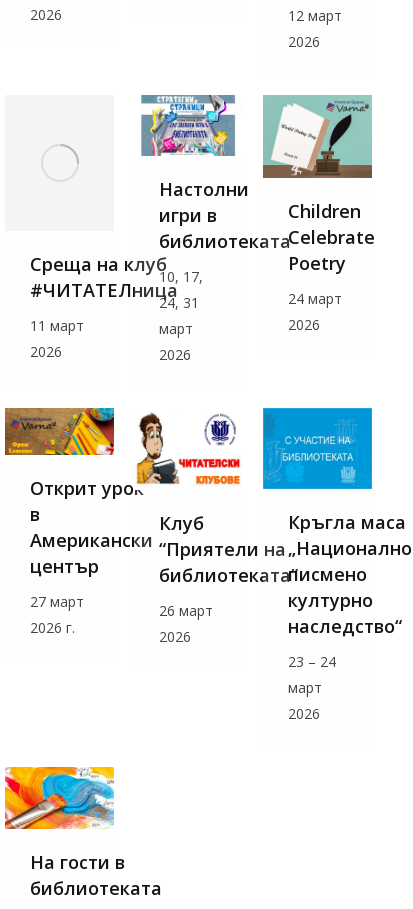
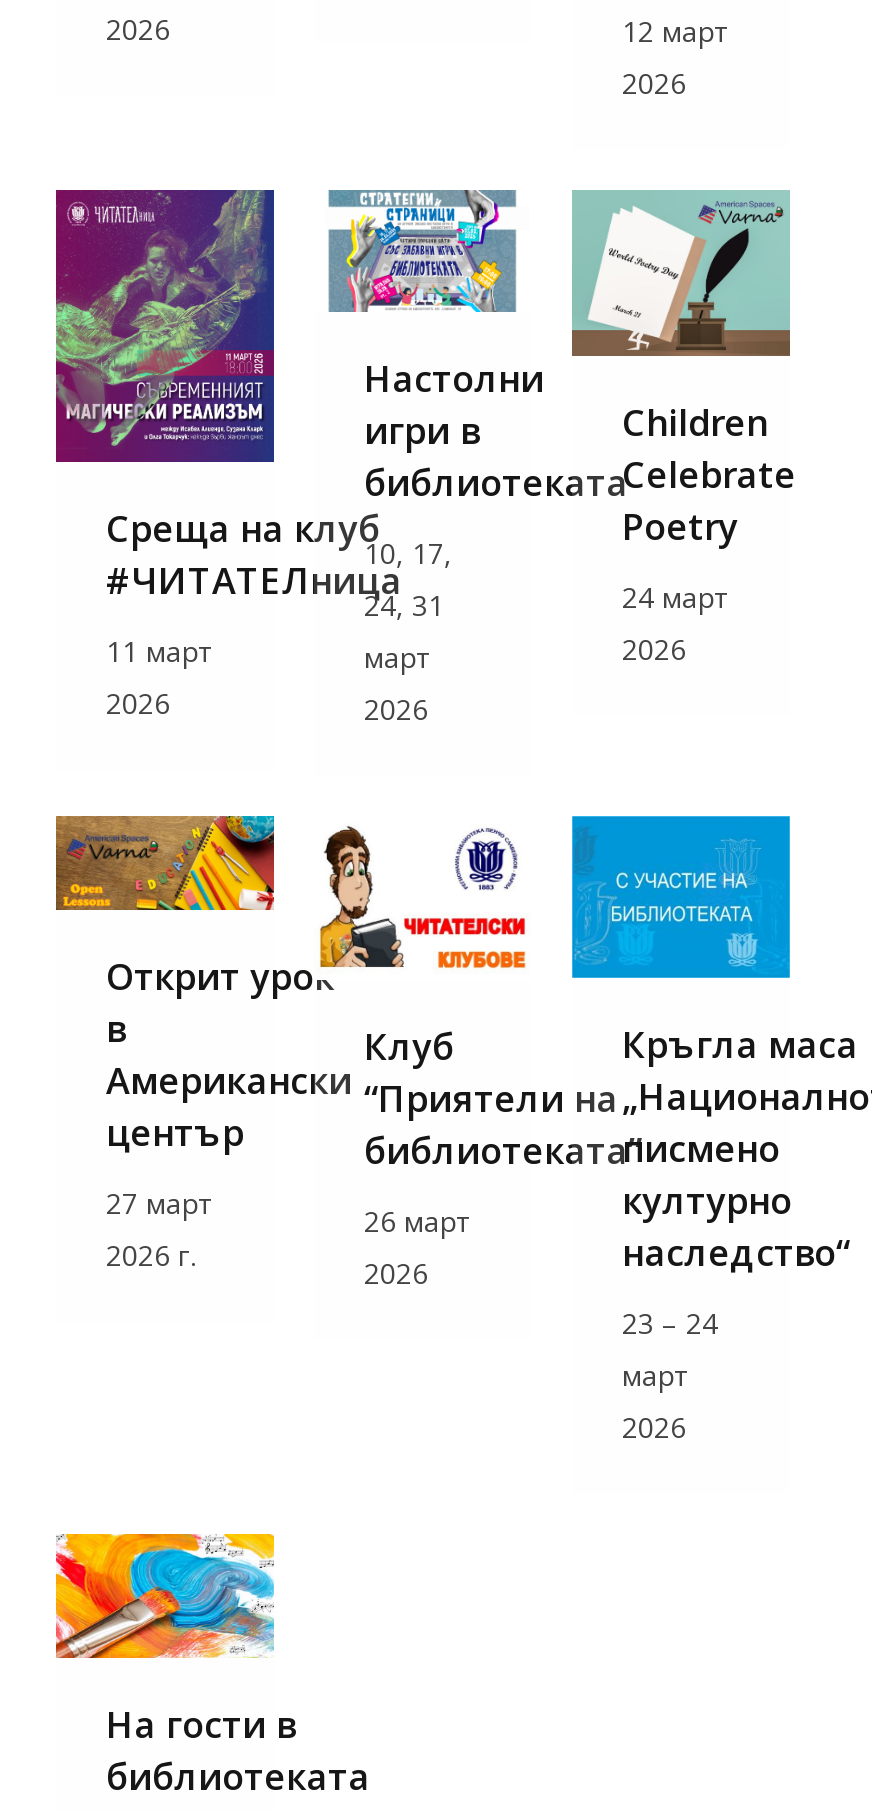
none -> [54,188,276,464] [image]

